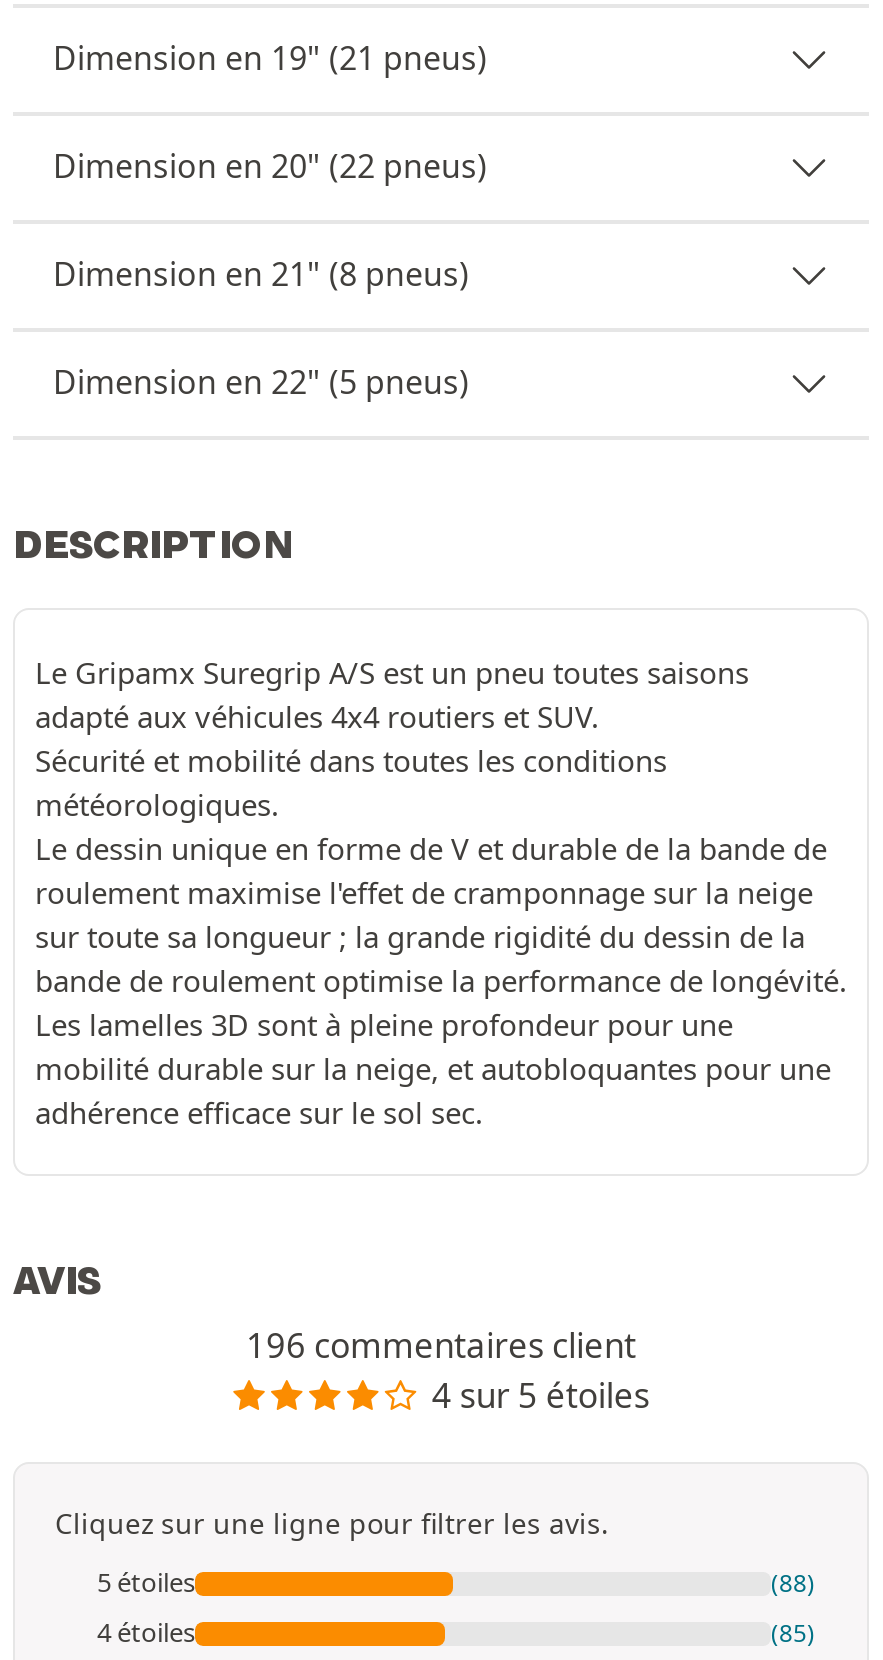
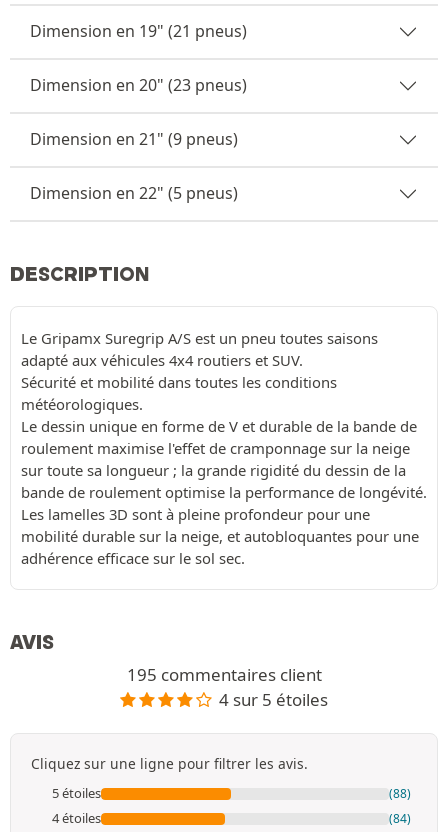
[53,144,487,188] Dimension en 20" (22 pneus) -> [30,74,247,96] Dimension en 20" (23 pneus)
[53,252,469,296] Dimension en 21" (8 pneus) -> [30,128,238,150] Dimension en 21" (9 pneus)
[246,1321,636,1367] 196 commentaires client -> [126,662,321,685] 195 commentaires client
[771,1616,815,1650] (85) -> [389,810,411,827] (84)

